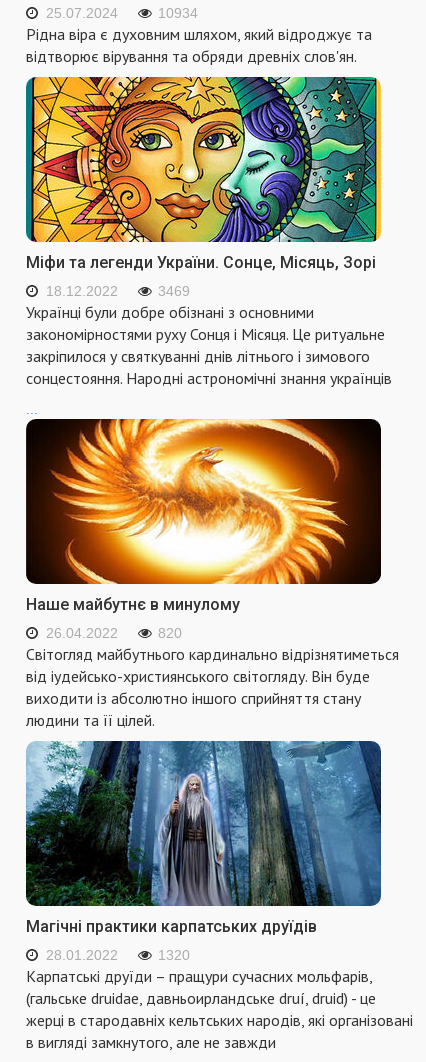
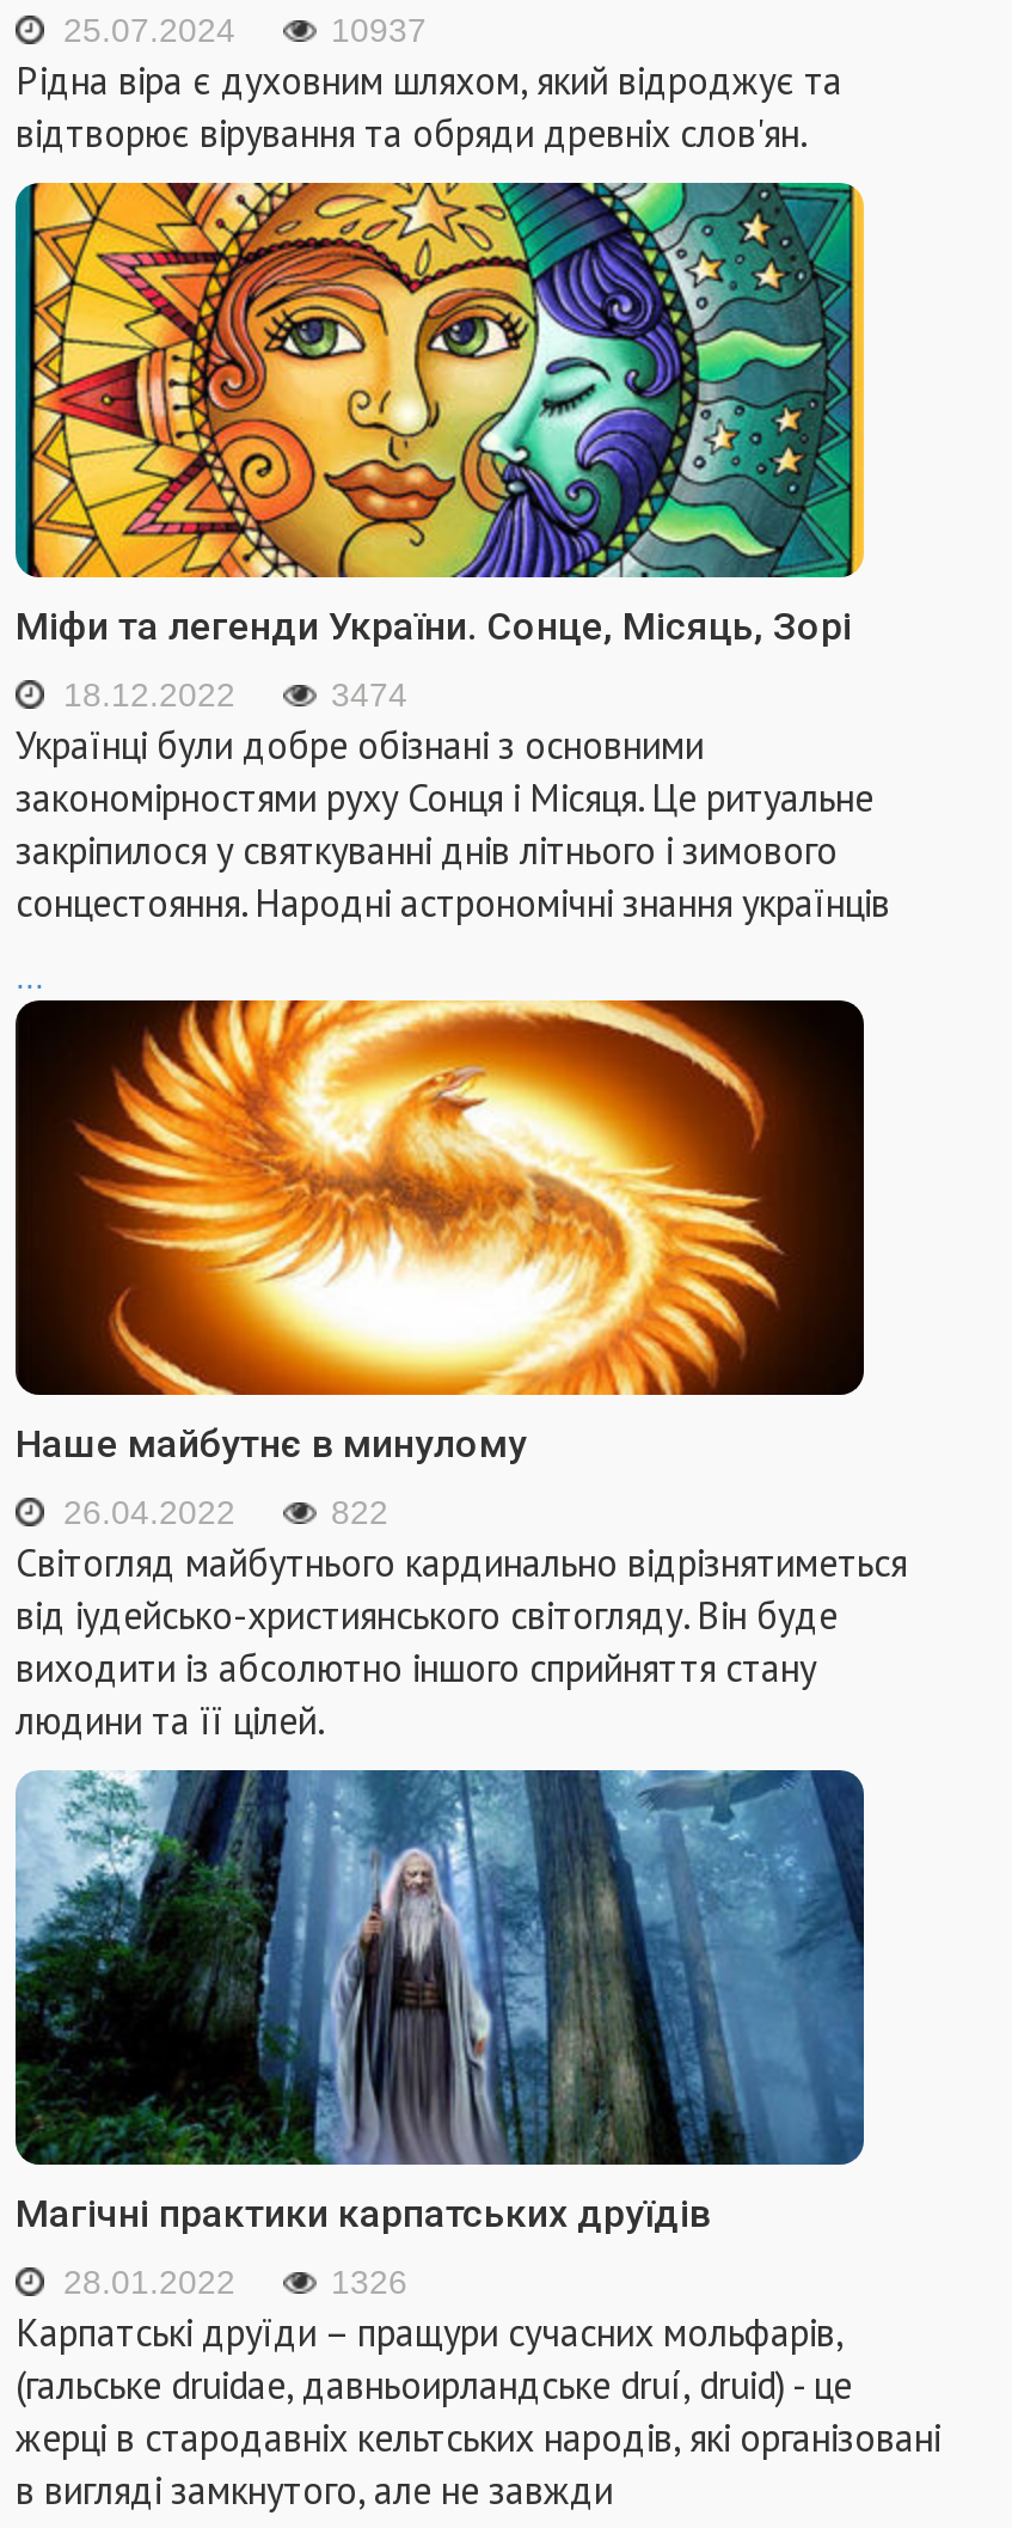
[158,5,198,21] 10934 -> [331,11,427,50] 10937
[158,283,190,299] 3469 -> [331,676,407,714] 3474
[158,625,182,641] 820 -> [331,1494,388,1532] 822
[158,947,190,963] 1320 -> [331,2263,407,2302] 1326

